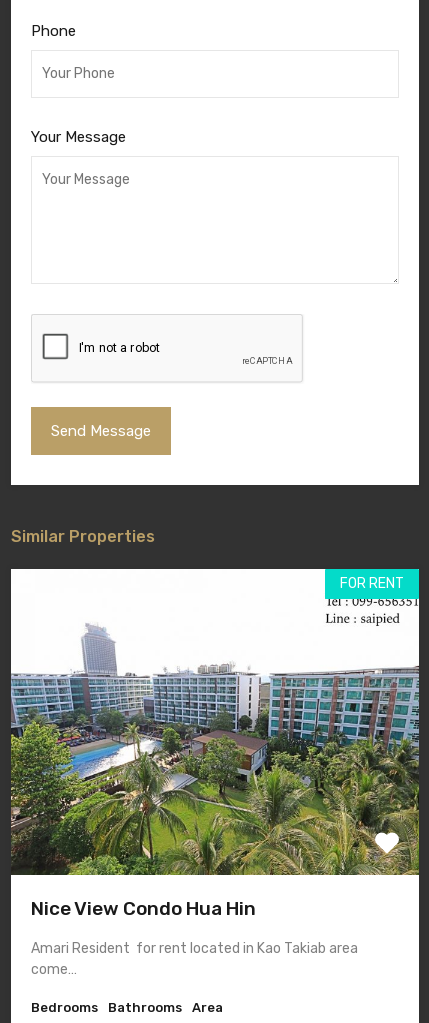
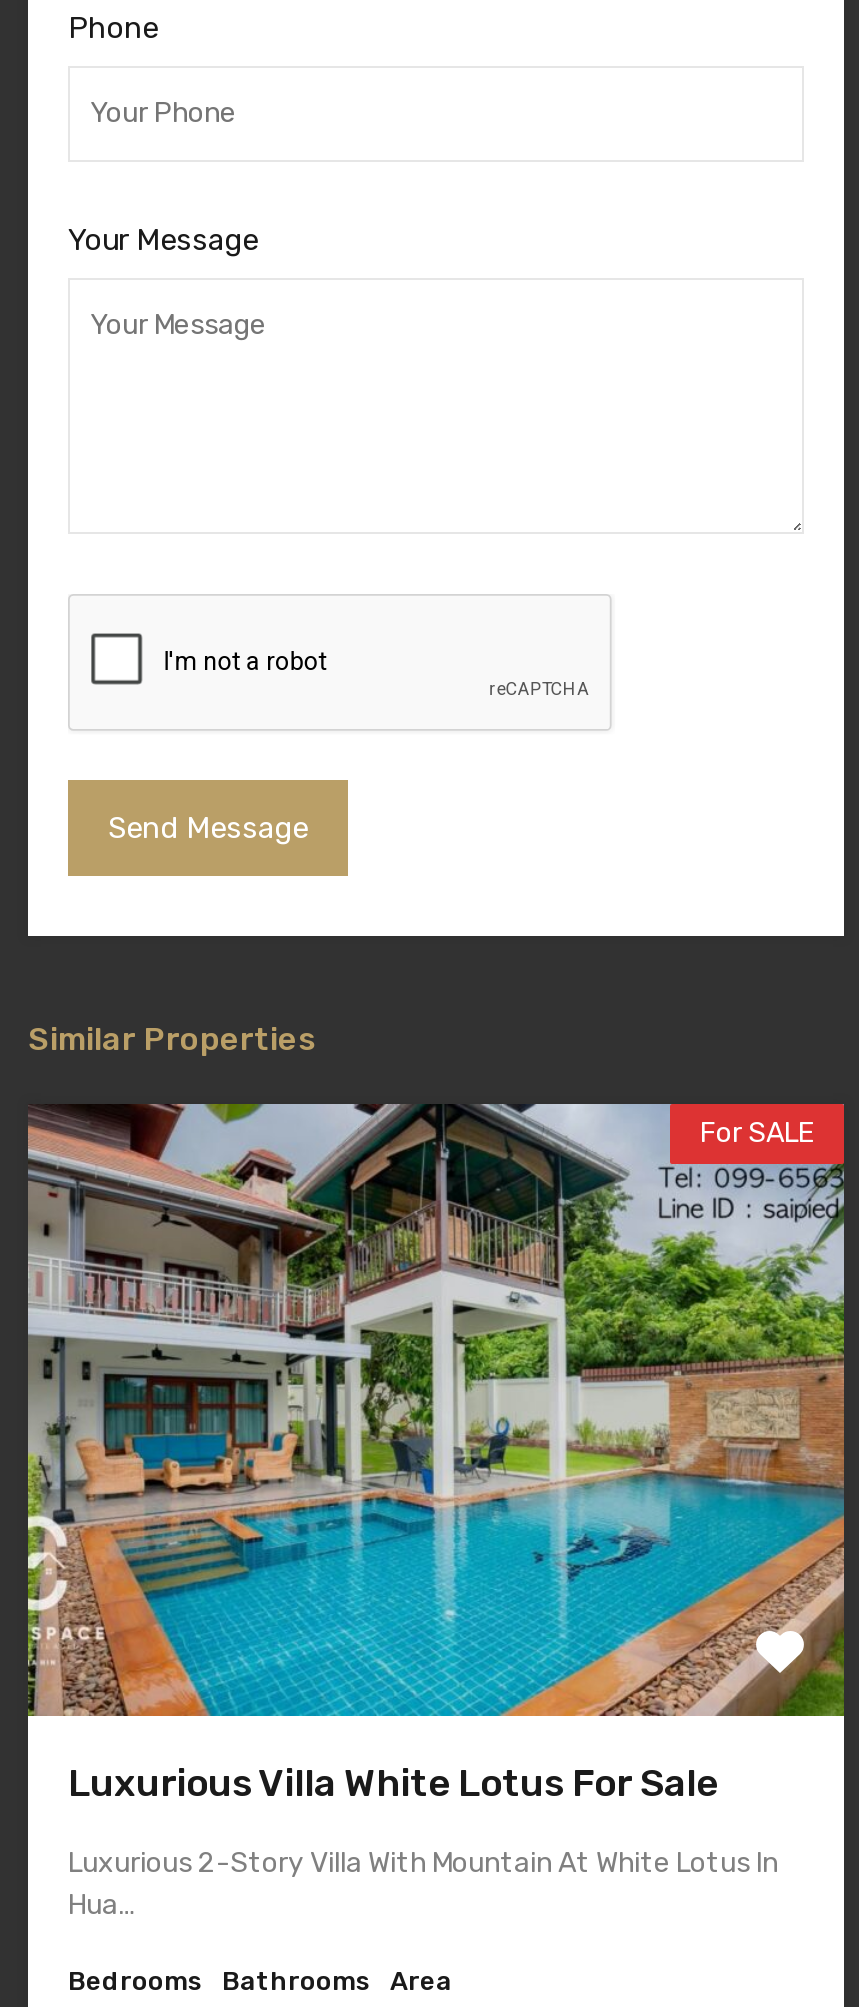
[10,568,420,876] [image] | FOR RENT -> [26,1104,846,1718] [image] | For SALE
[31,897,256,920] Nice View Condo Hua Hin -> [68,1761,718,1807] Luxurious Villa White Lotus For Sale
[31,940,358,978] Amari Resident for rent located in Kao Takiab area | come… -> [68,1847,778,1923] Luxurious 2-Story Villa With Mountain At White Lotus In | Hua…

